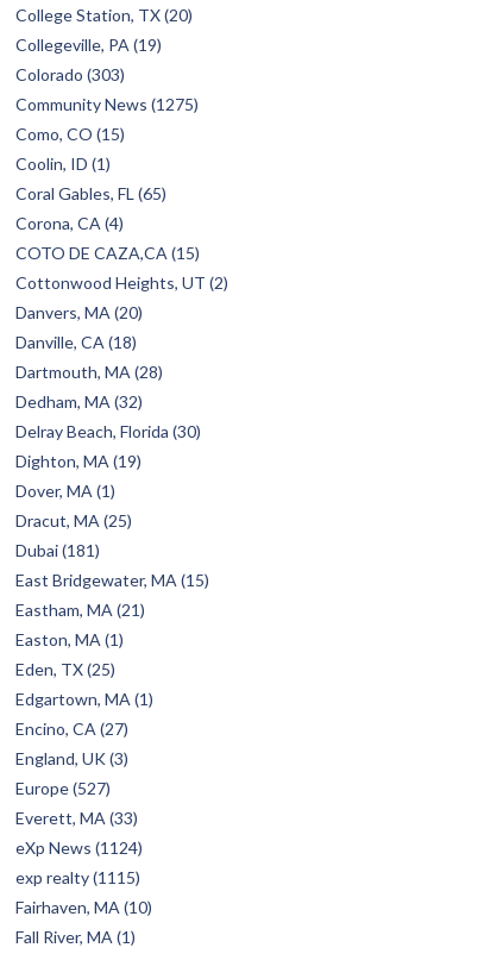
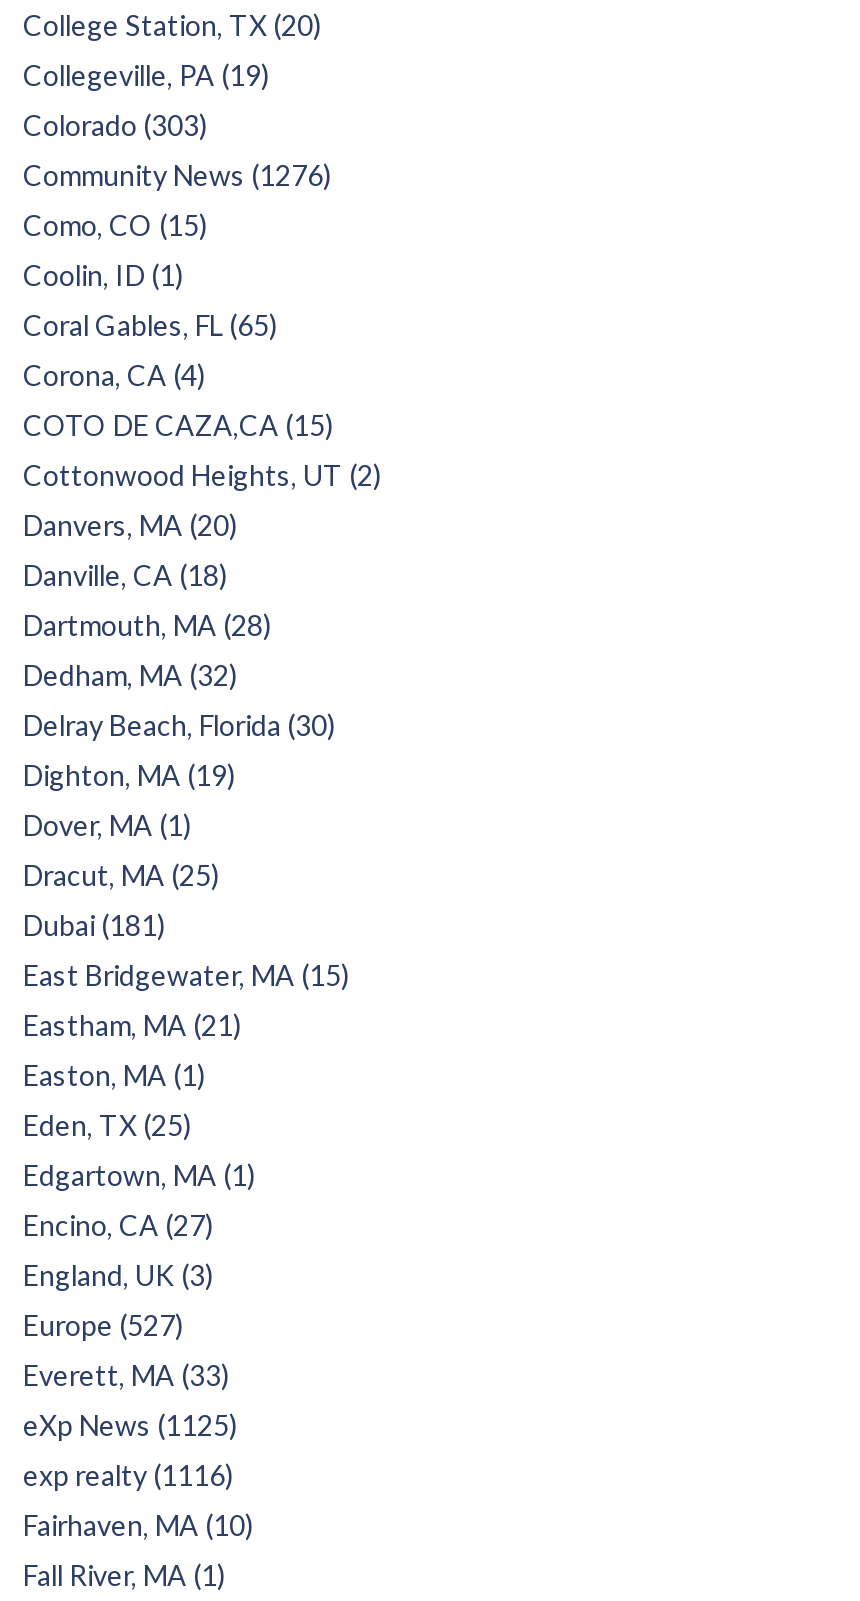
[15,94,199,114] Community News (1275) -> [23,158,331,192] Community News (1276)
[15,837,143,858] eXp News (1124) -> [23,1408,237,1442] eXp News (1125)
[15,867,140,887] exp realty (1115) -> [23,1458,233,1492] exp realty (1116)

